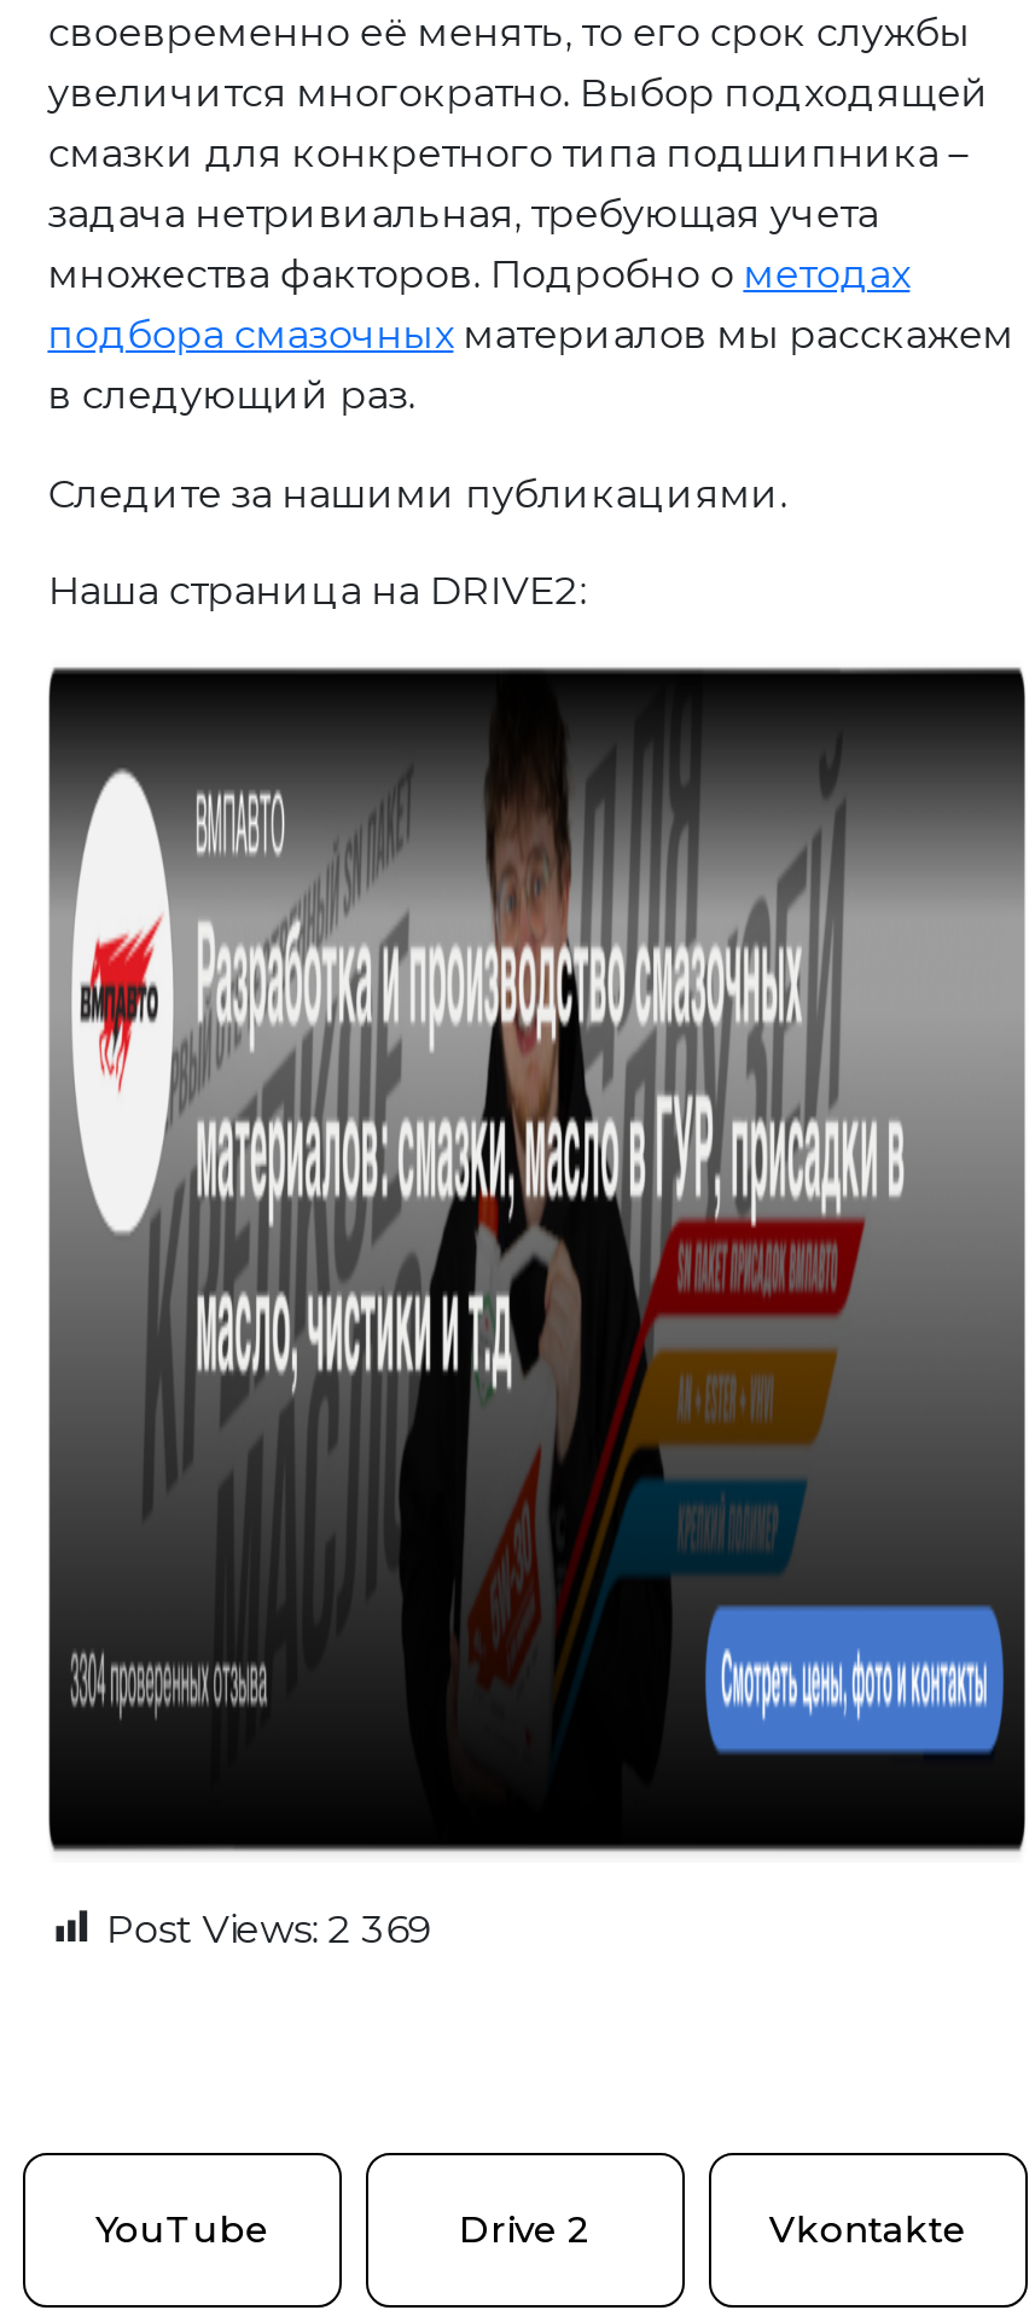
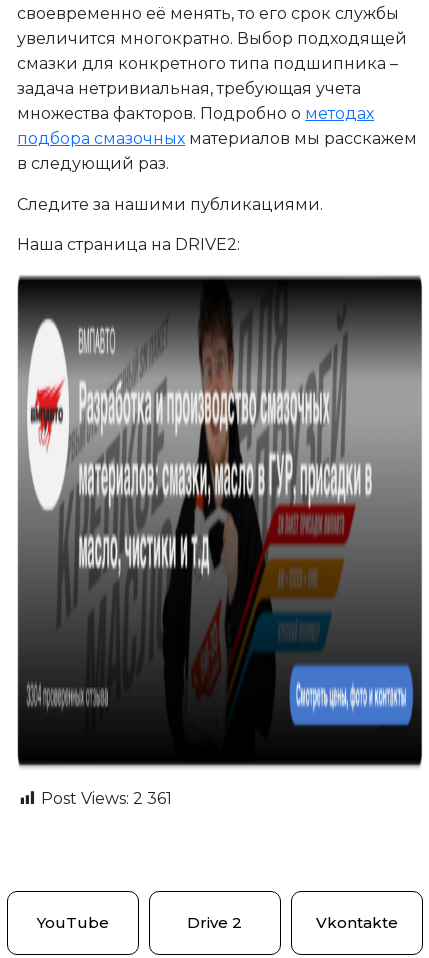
[106,1906,432,1952] Post Views: 2 369 -> [41,789,172,808] Post Views: 2 361

